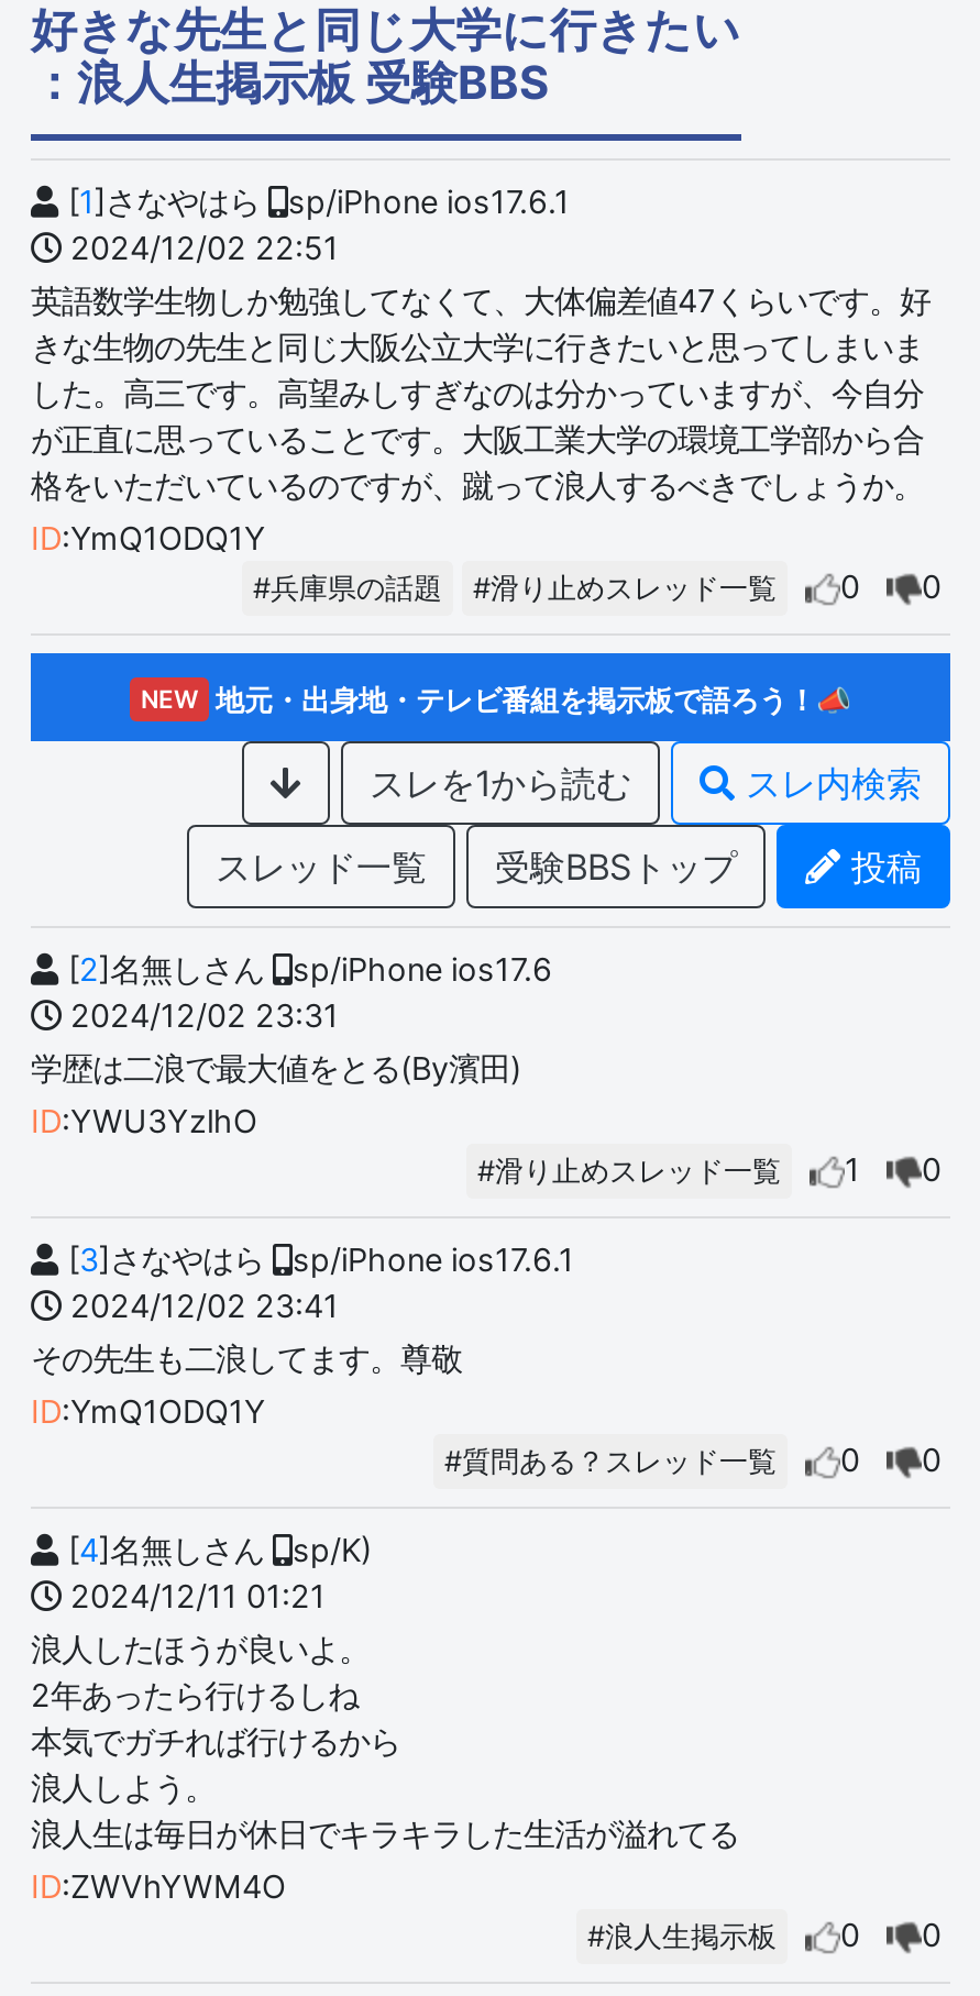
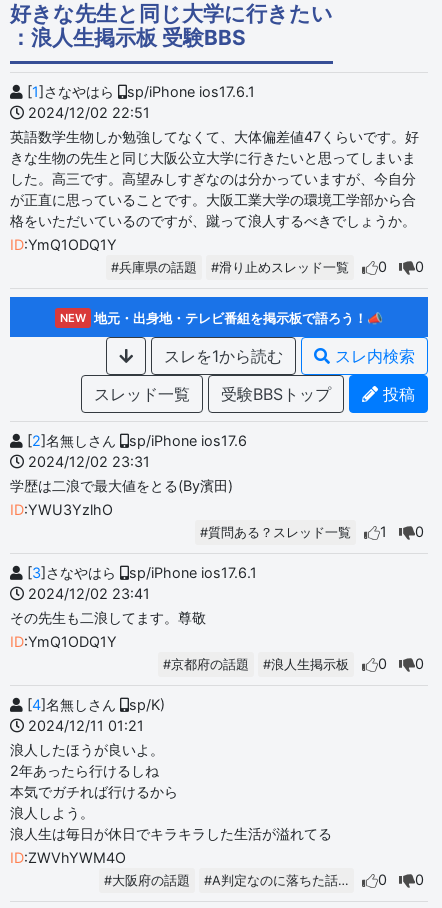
[477,1154,781,1187] #滑り止めスレッド一覧 -> none
moved [444,1444,777,1477] -> [200,525,351,540]: #質問ある？スレッド一覧
none -> [163,657,249,672] #京都府の話題
moved [587,1919,777,1952] -> [263,657,349,672]: #浪人生掲示板
none -> [104,873,349,888] #大阪府の話題 | #A判定なのに落ちた話…

